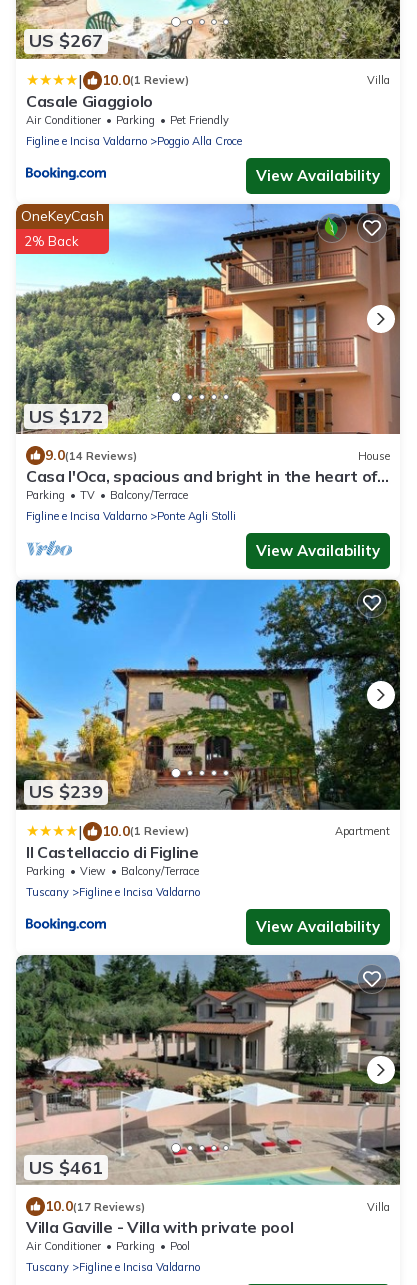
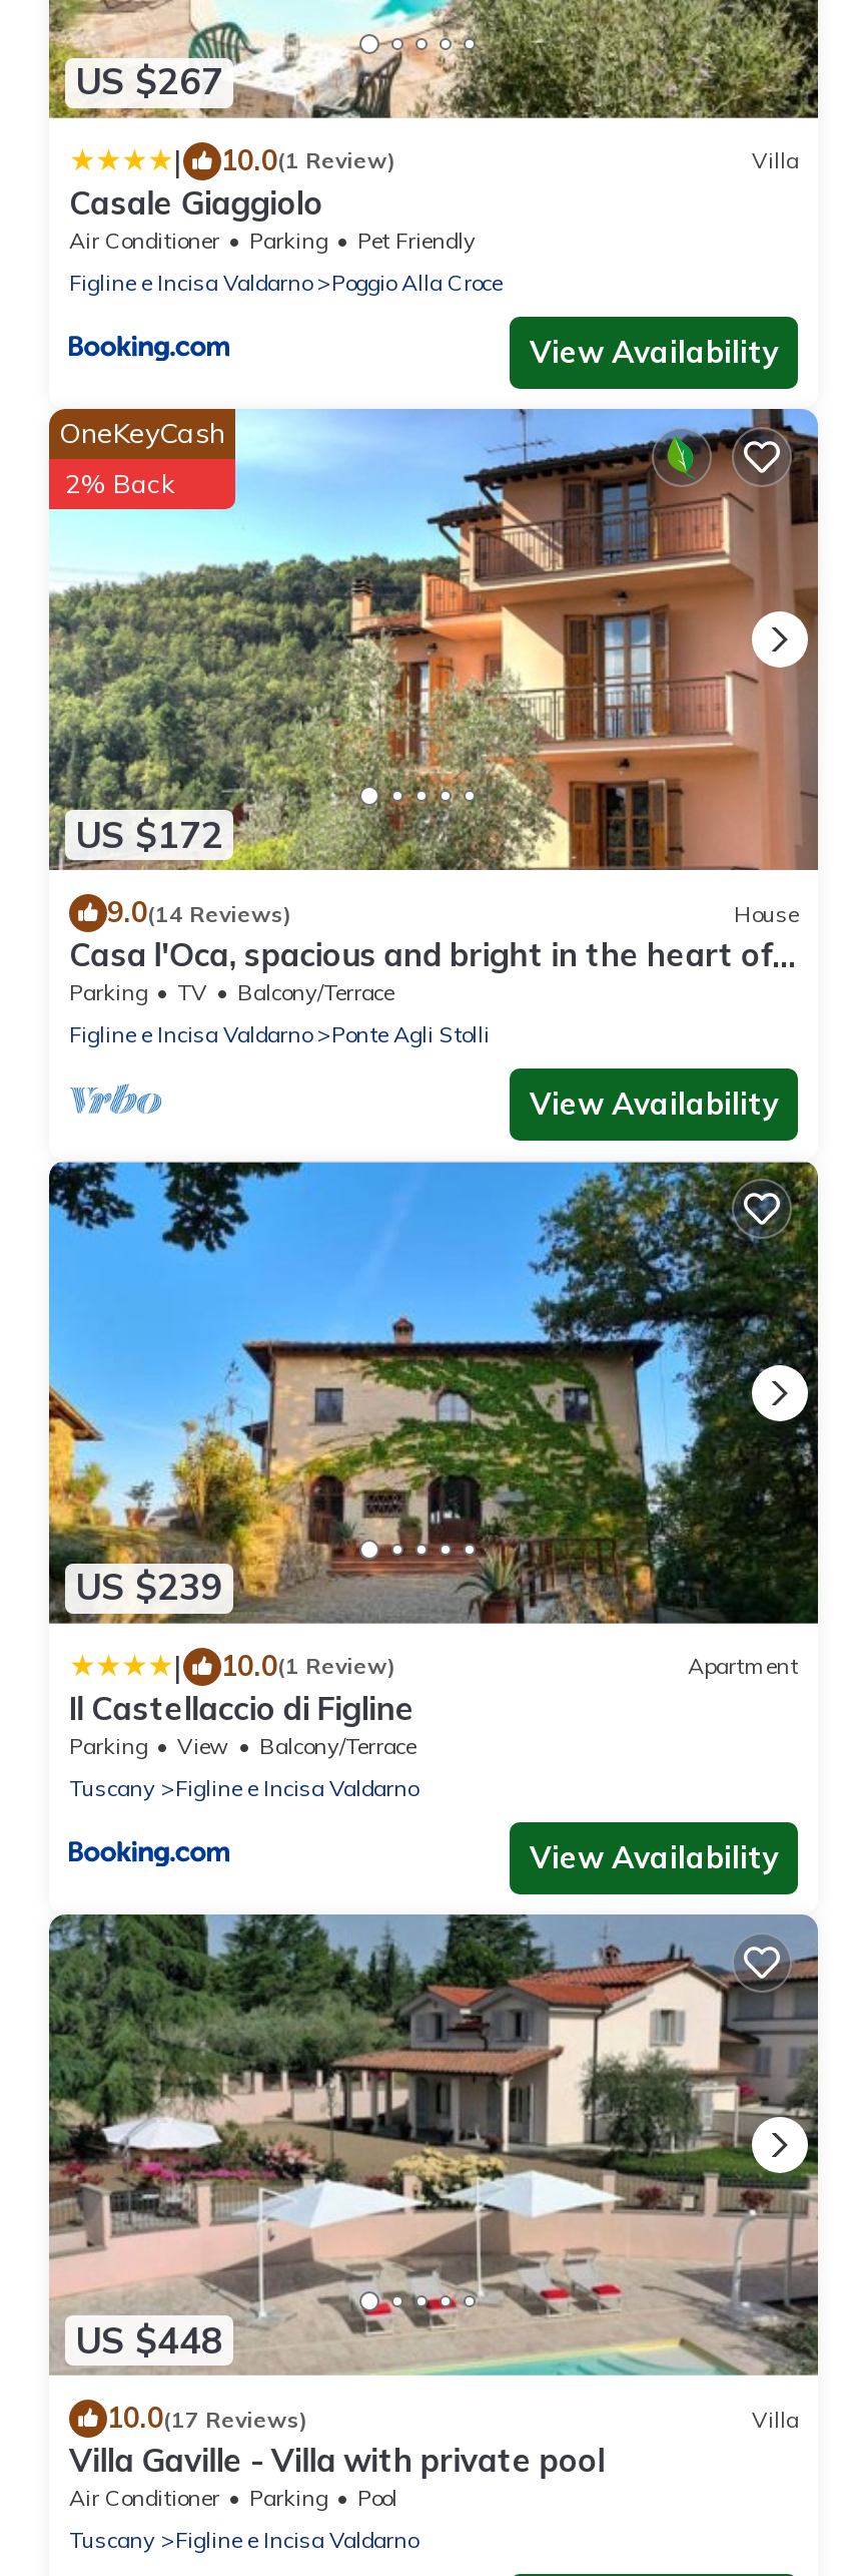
[29,1156,103,1179] US $461 -> [75,2317,223,2363] US $448

